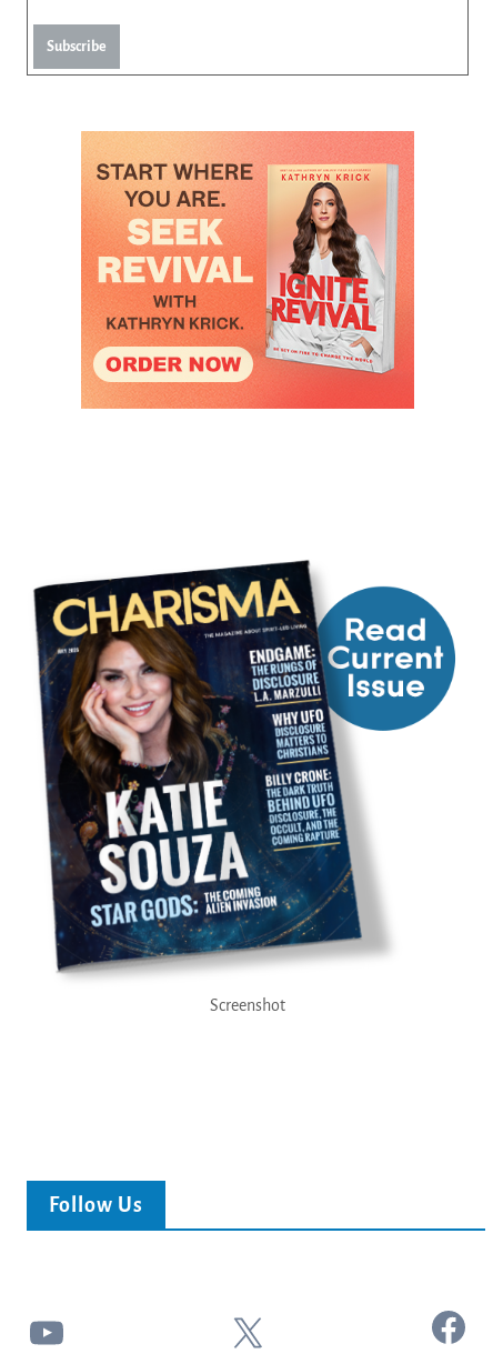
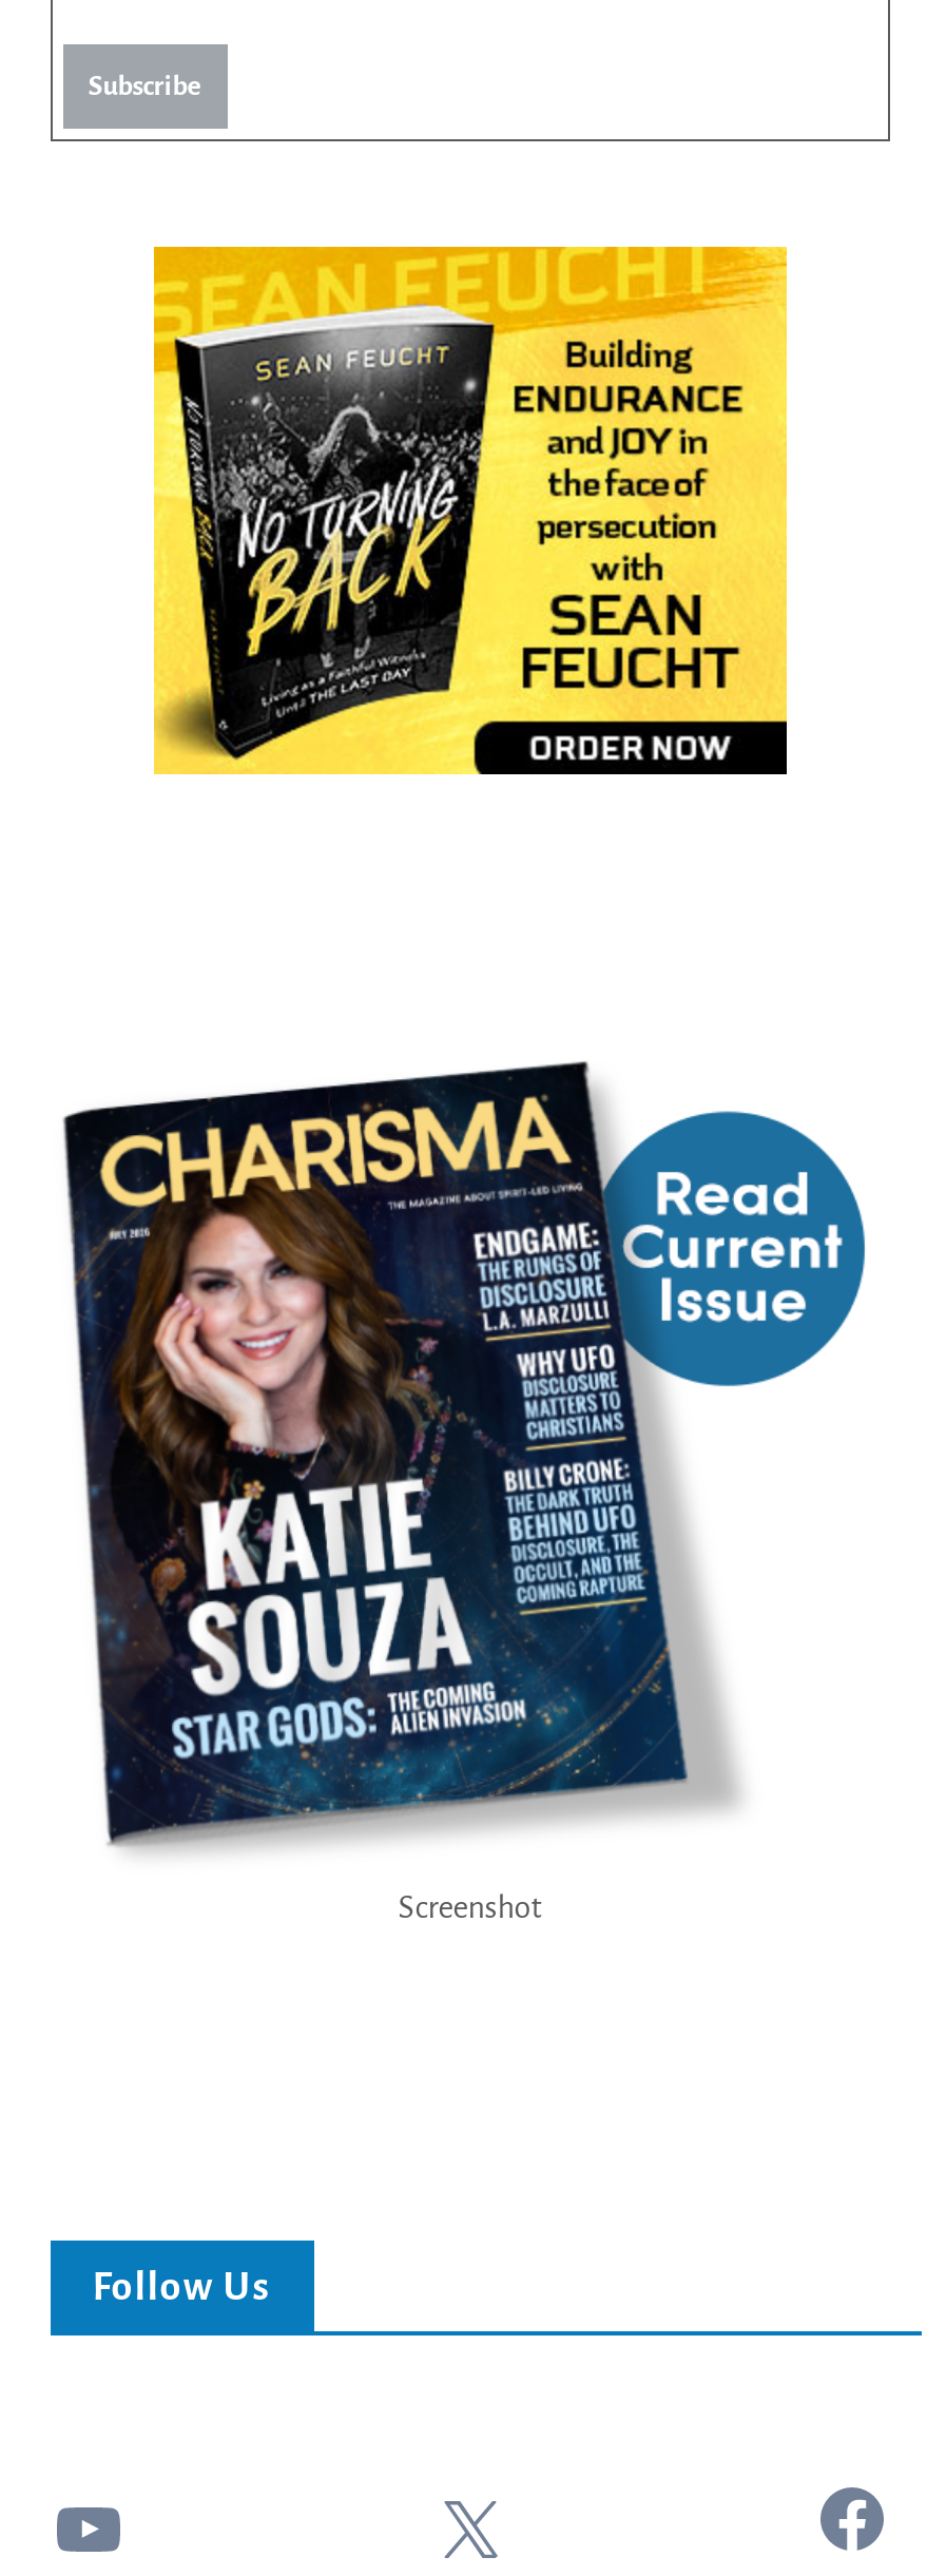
[80,130,415,410] [image] -> [152,245,789,776] [image]

